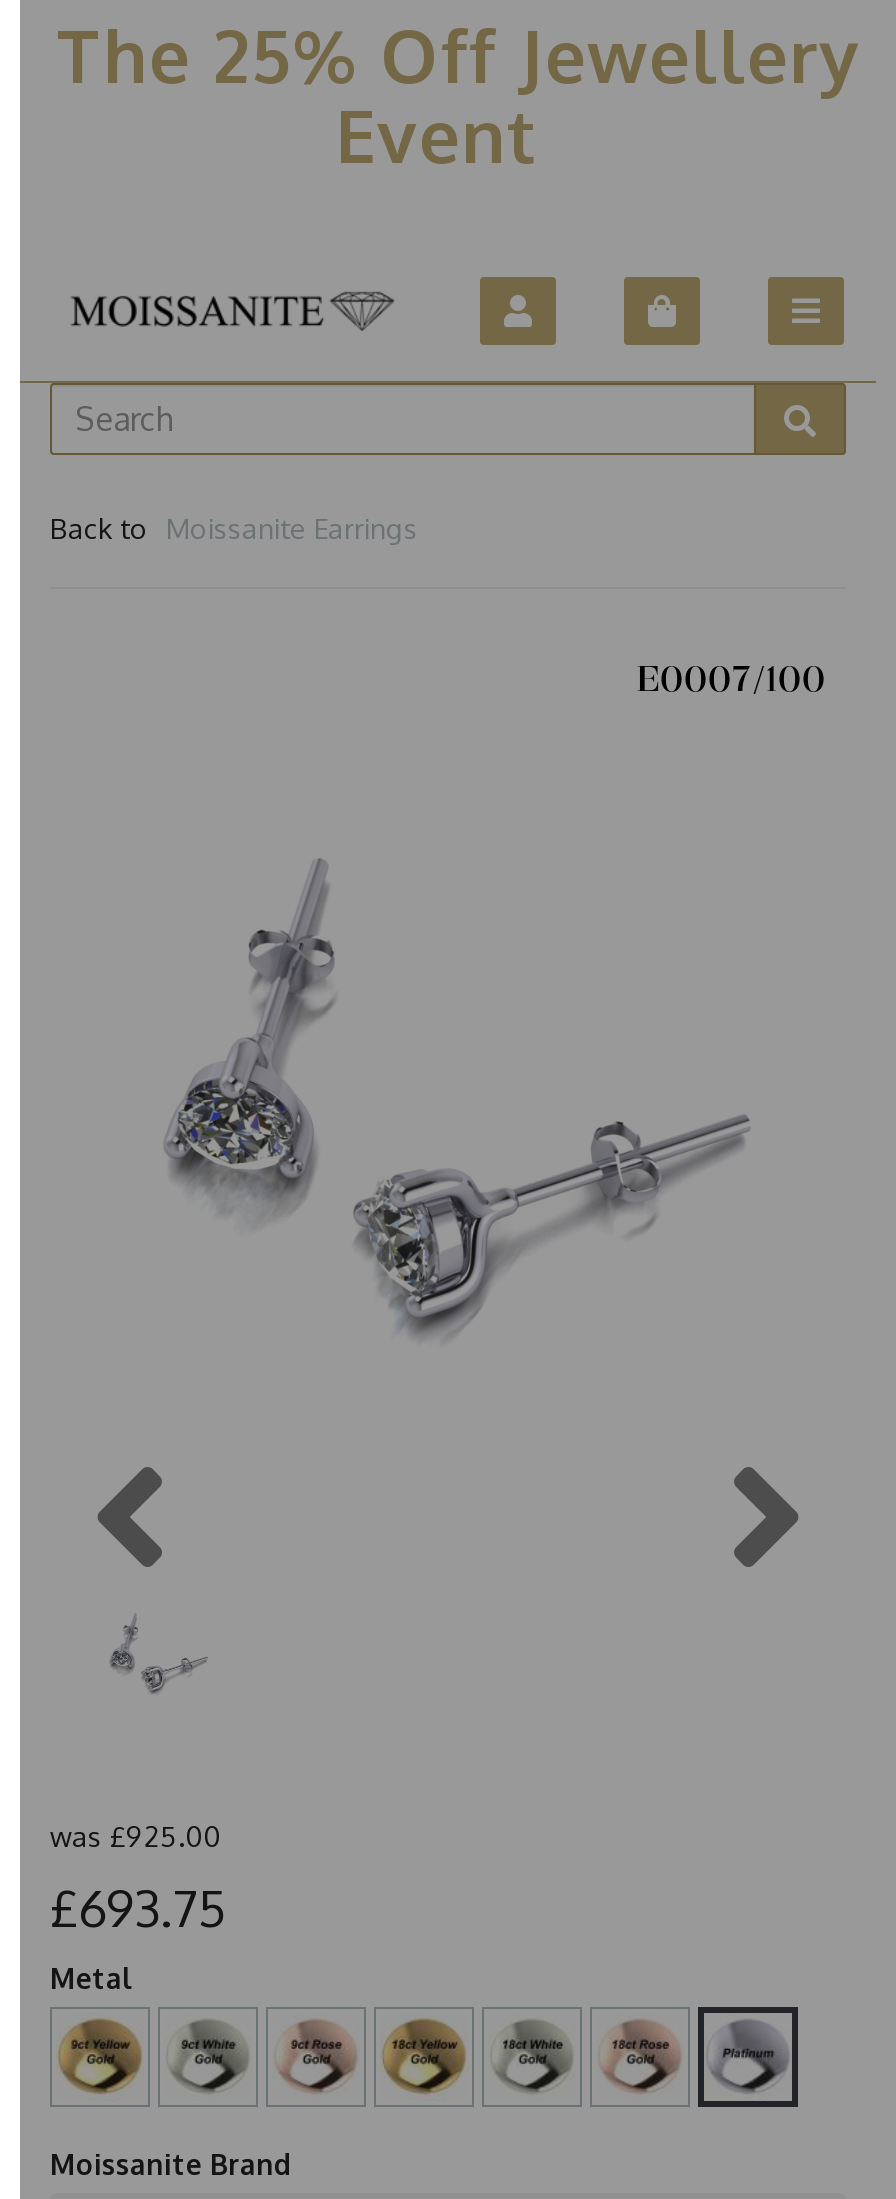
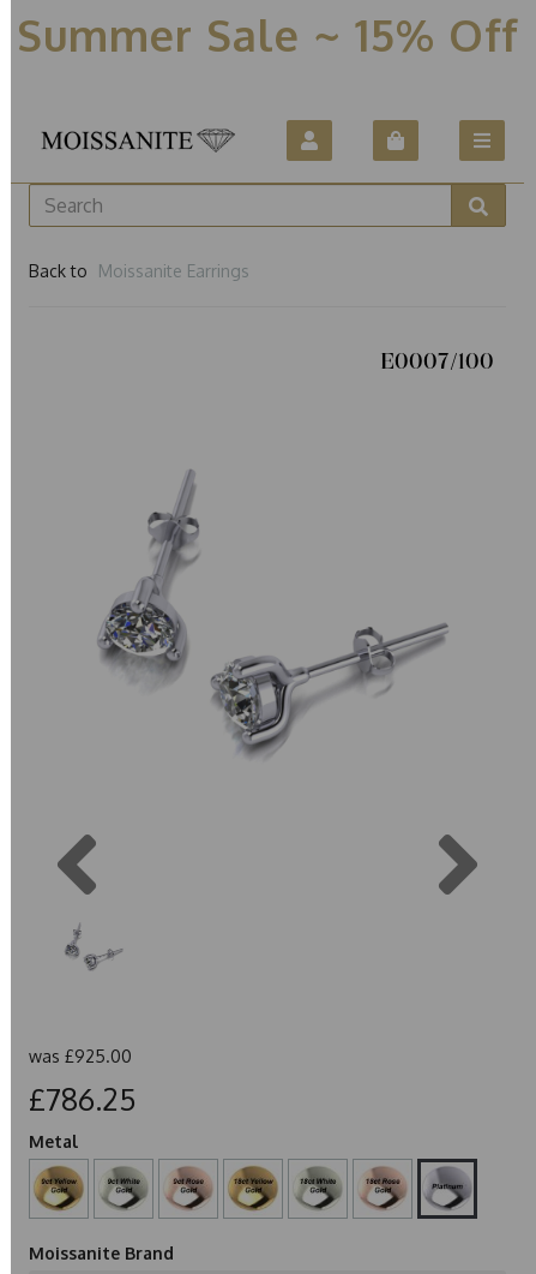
[35,9,861,179] The 25% Off Jewellery | Event -> [16,7,519,61] Summer Sale ~ 15% Off
[50,1874,228,1938] £693.75 -> [29,1079,137,1117] £786.25

